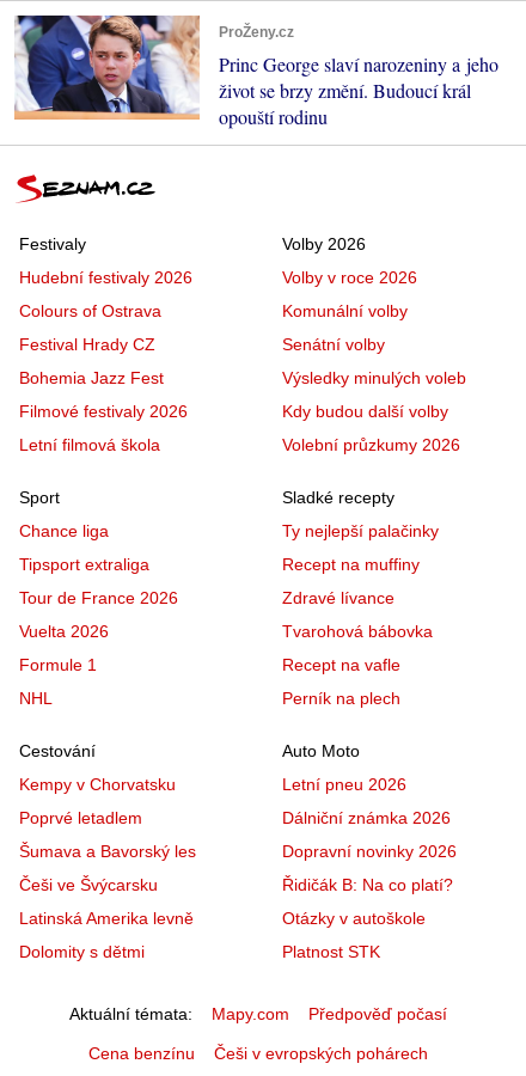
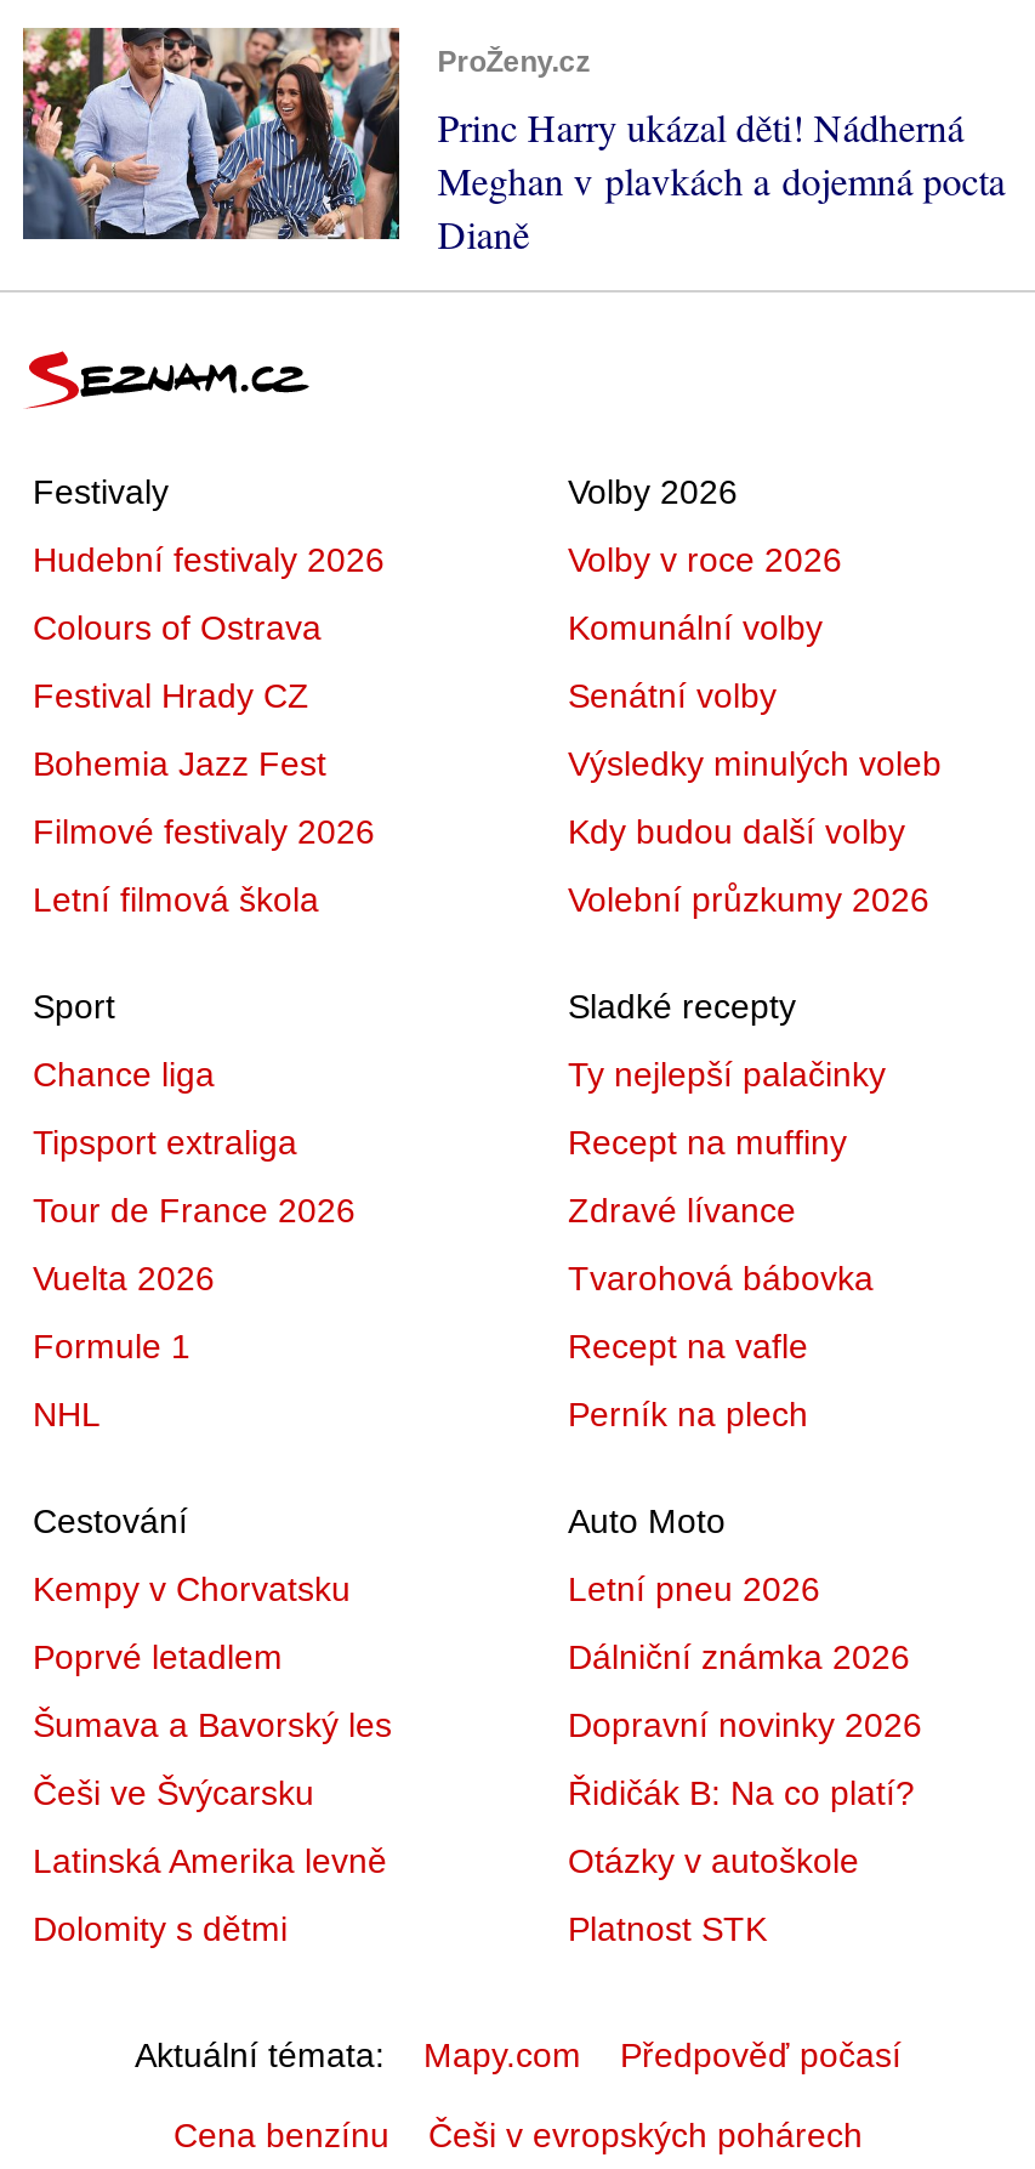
[13,14,498,129] [image] | Princ George slaví narozeniny a jeho | život se brzy změní. Budoucí král | opouští rodinu -> [21,25,1005,260] [image] | Princ Harry ukázal děti! Nádherná | Meghan v plavkách a dojemná pocta | Dianě

